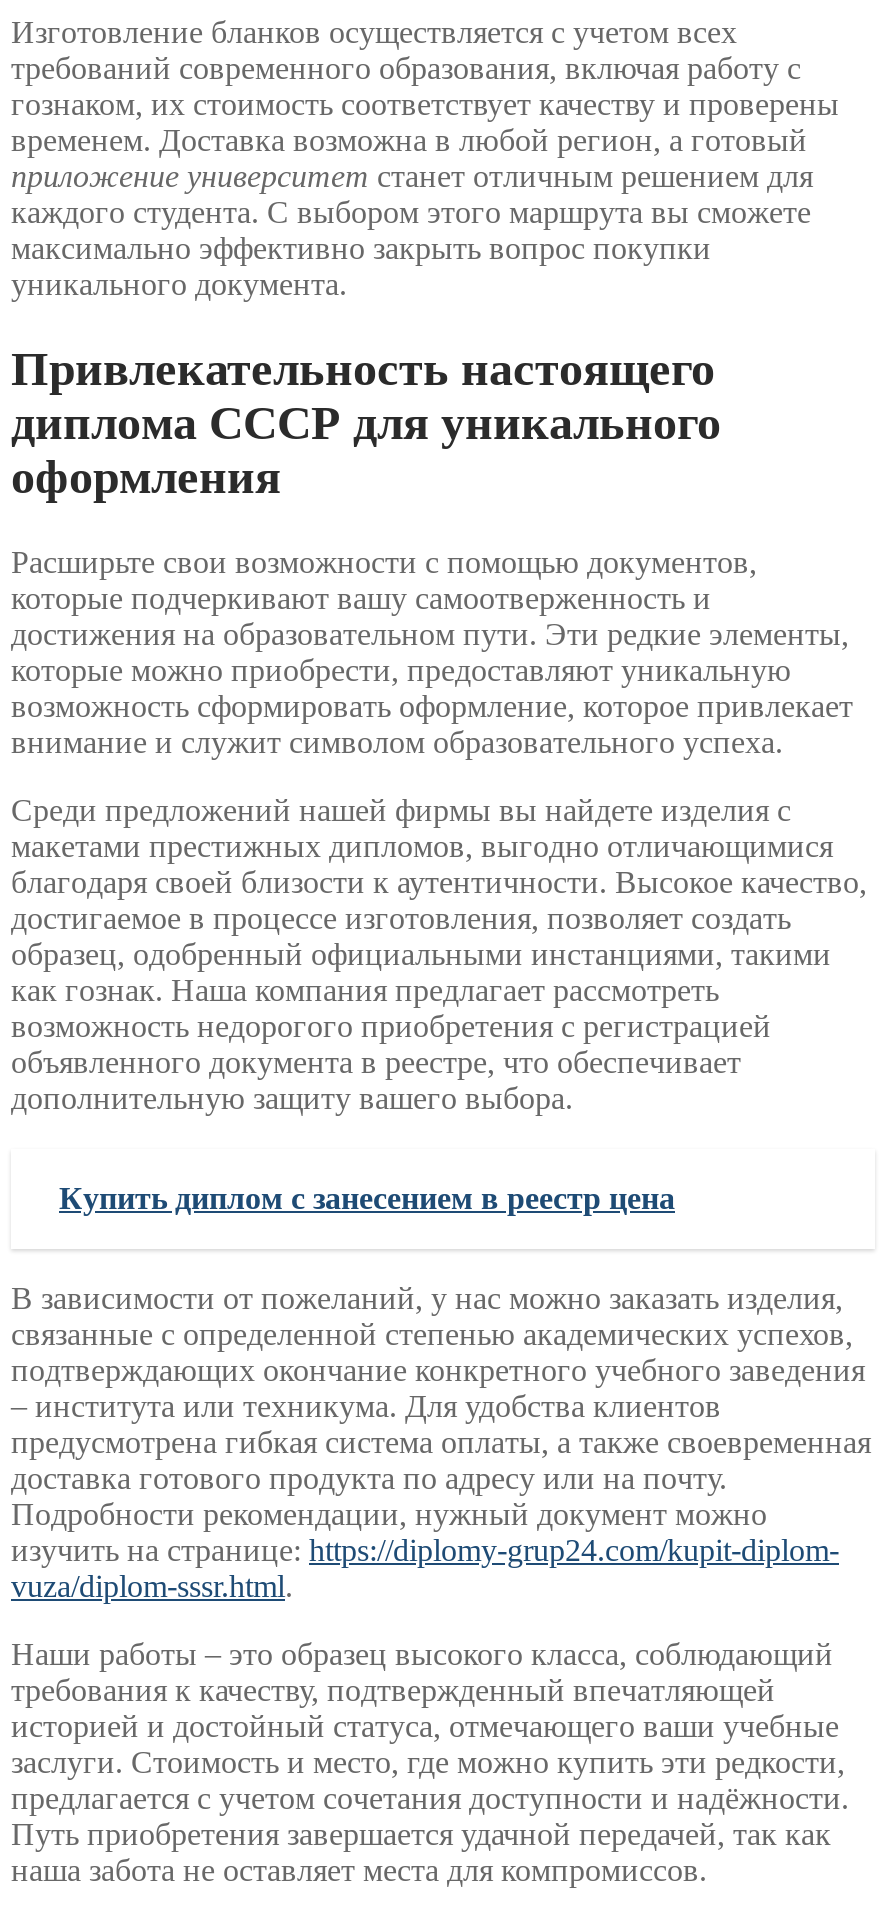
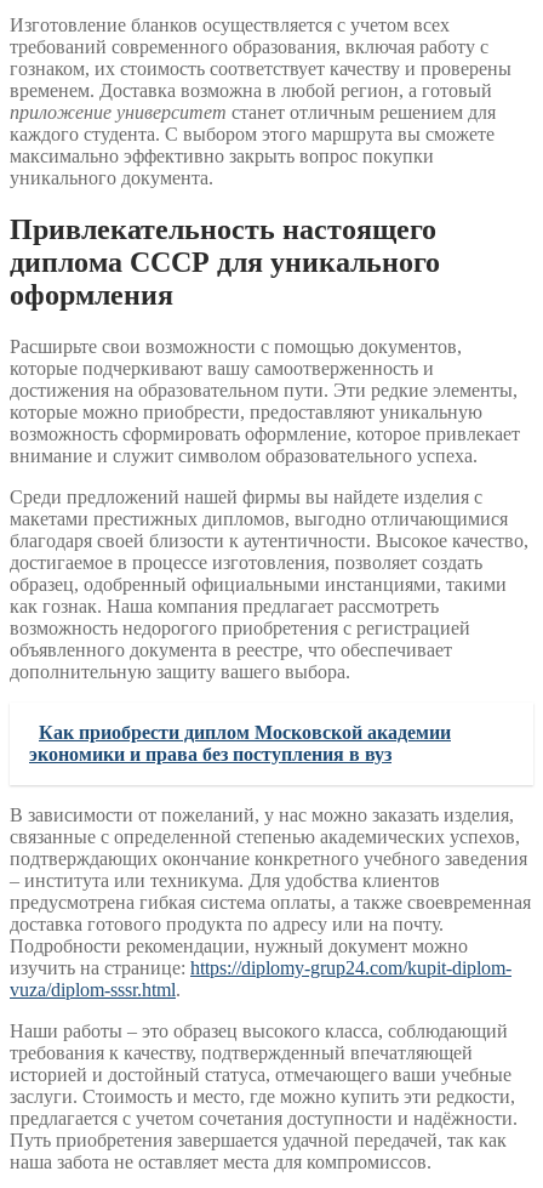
[59,1180,675,1214] Купить диплом с занесением в реестр цена -> [29,722,451,764] Как приобрести диплом Московской академии | экономики и права без поступления в вуз

